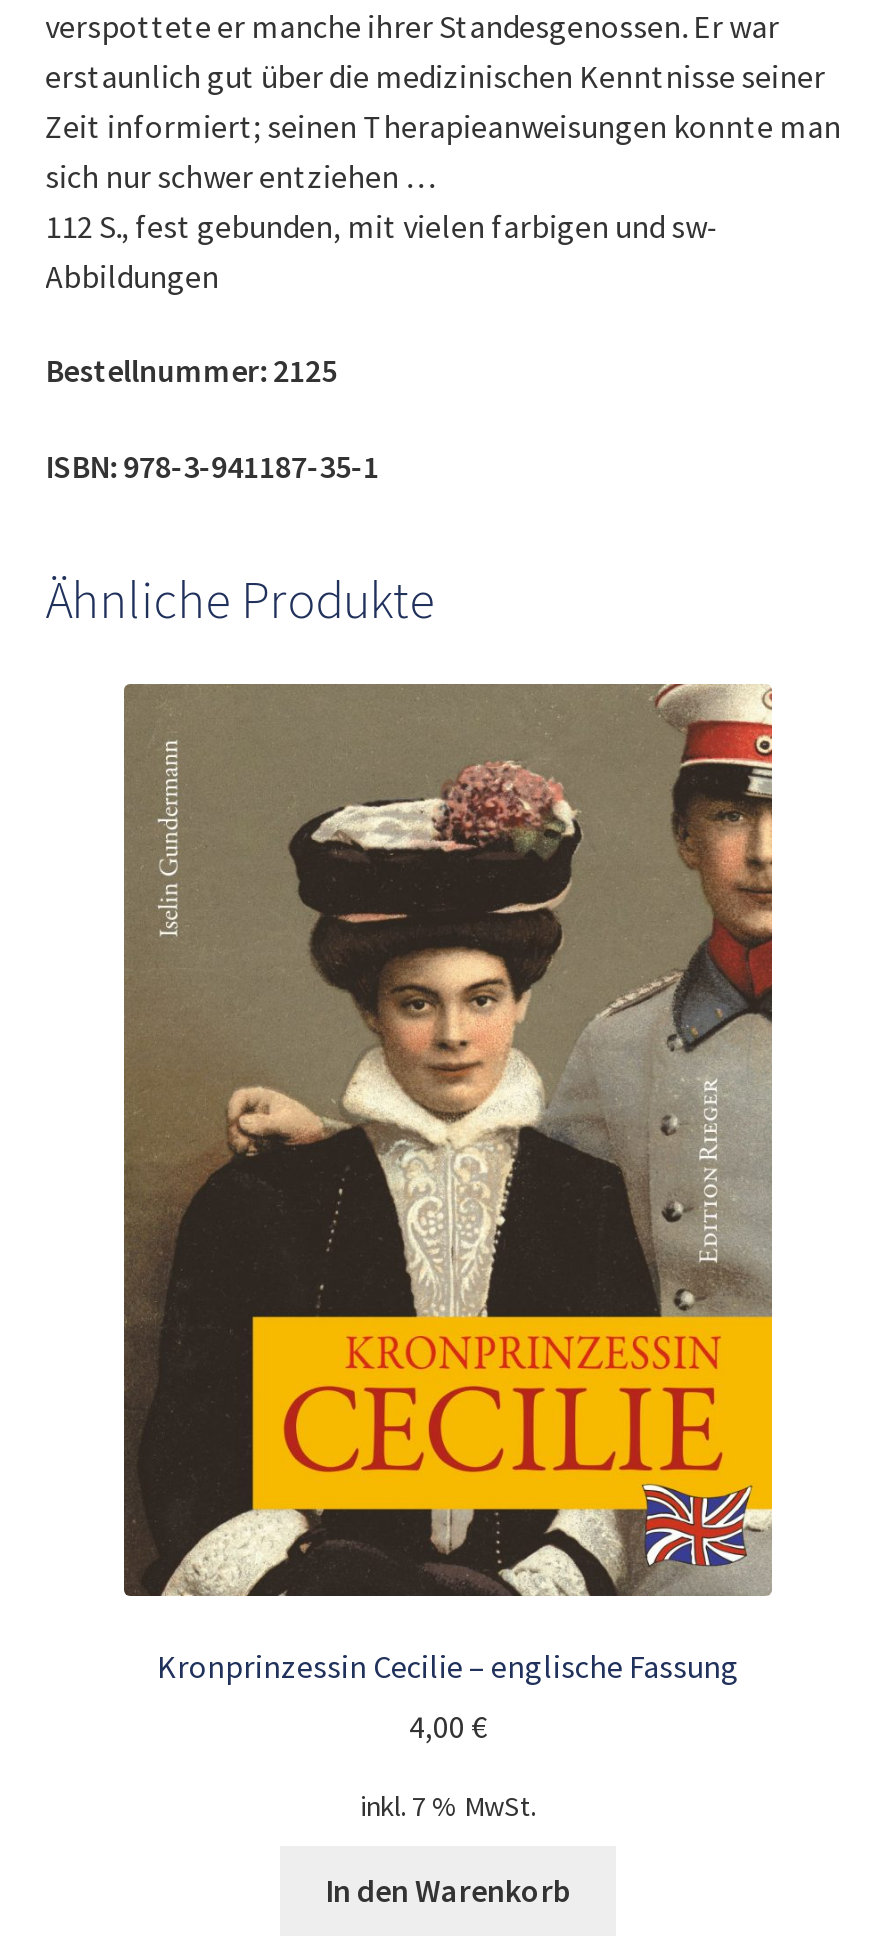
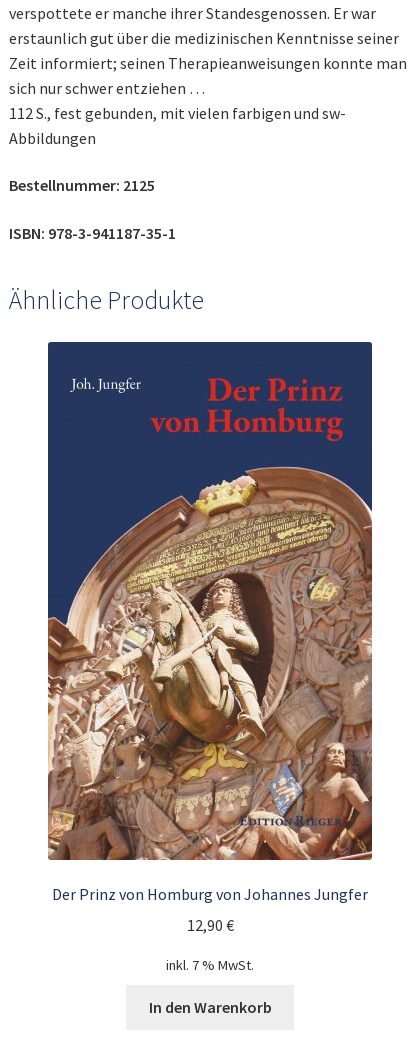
[122,682,774,1686] [image] | Kronprinzessin Cecilie – englische Fassung -> [47,341,373,904] [image] | Der Prinz von Homburg von Johannes Jungfer
[409,1707,487,1747] 4,00 € -> [186,915,233,935] 12,90 €

